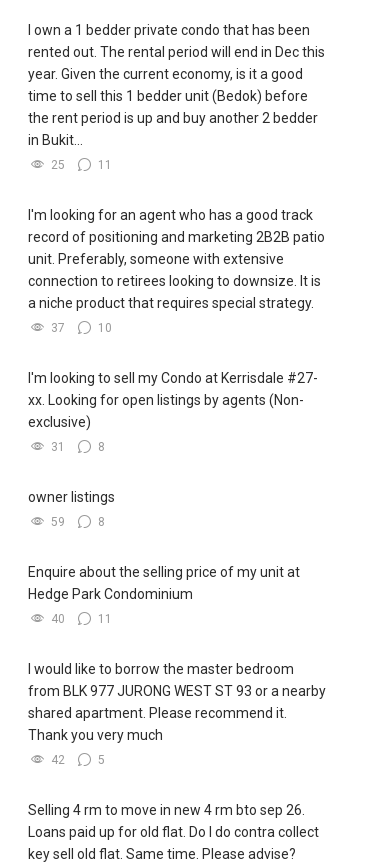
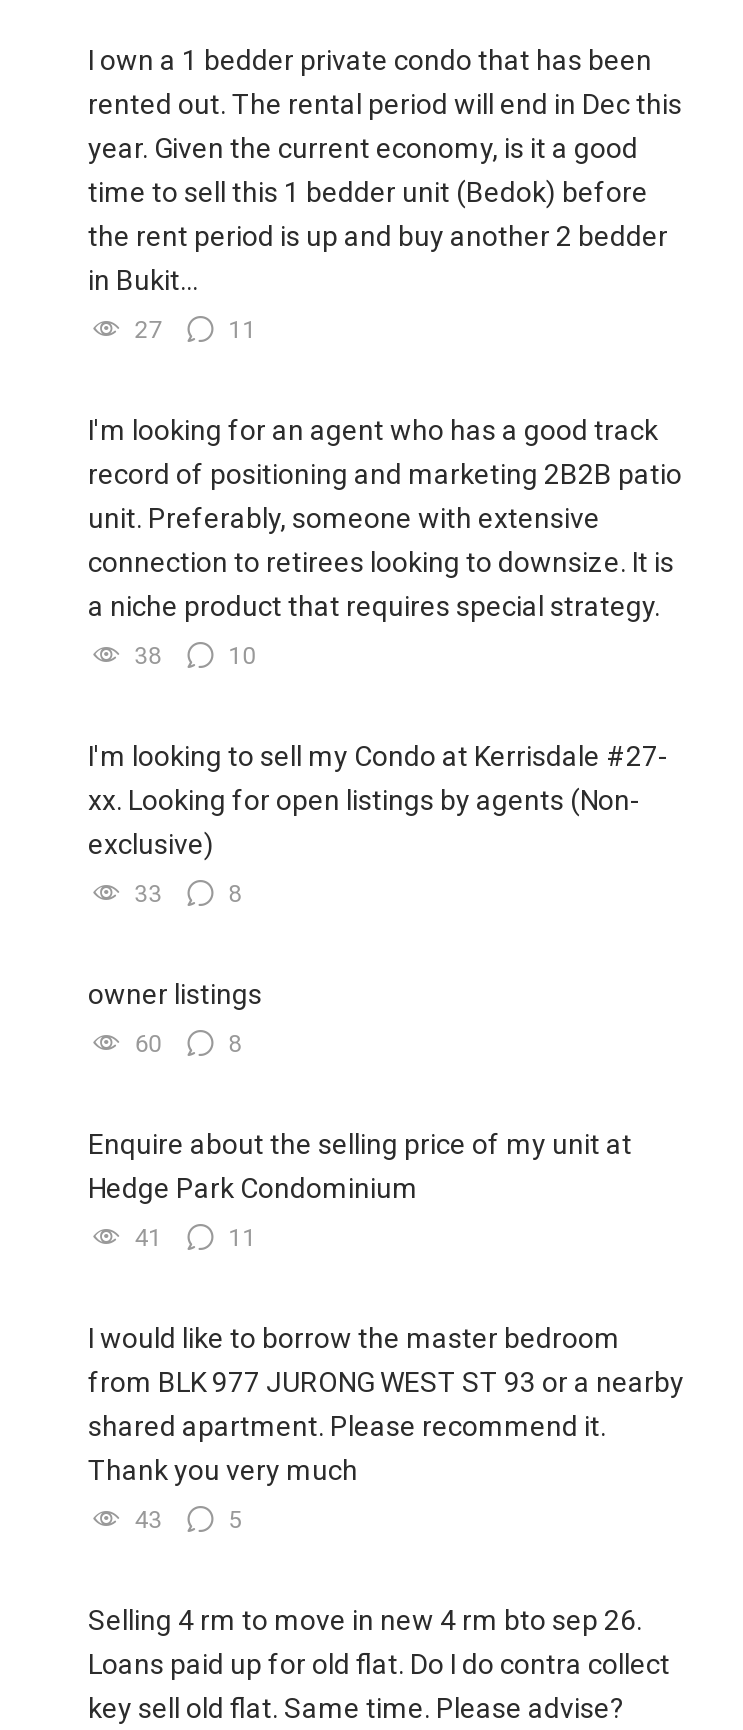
[51,158,65,172] 25 -> [134,315,162,343] 27
[51,321,65,335] 37 -> [134,641,162,669] 38
[51,440,65,454] 31 -> [134,879,162,907] 33
[51,515,65,529] 59 -> [134,1029,162,1057] 60
[51,612,65,626] 40 -> [134,1223,162,1251] 41
[51,753,65,767] 42 -> [134,1505,162,1533] 43

